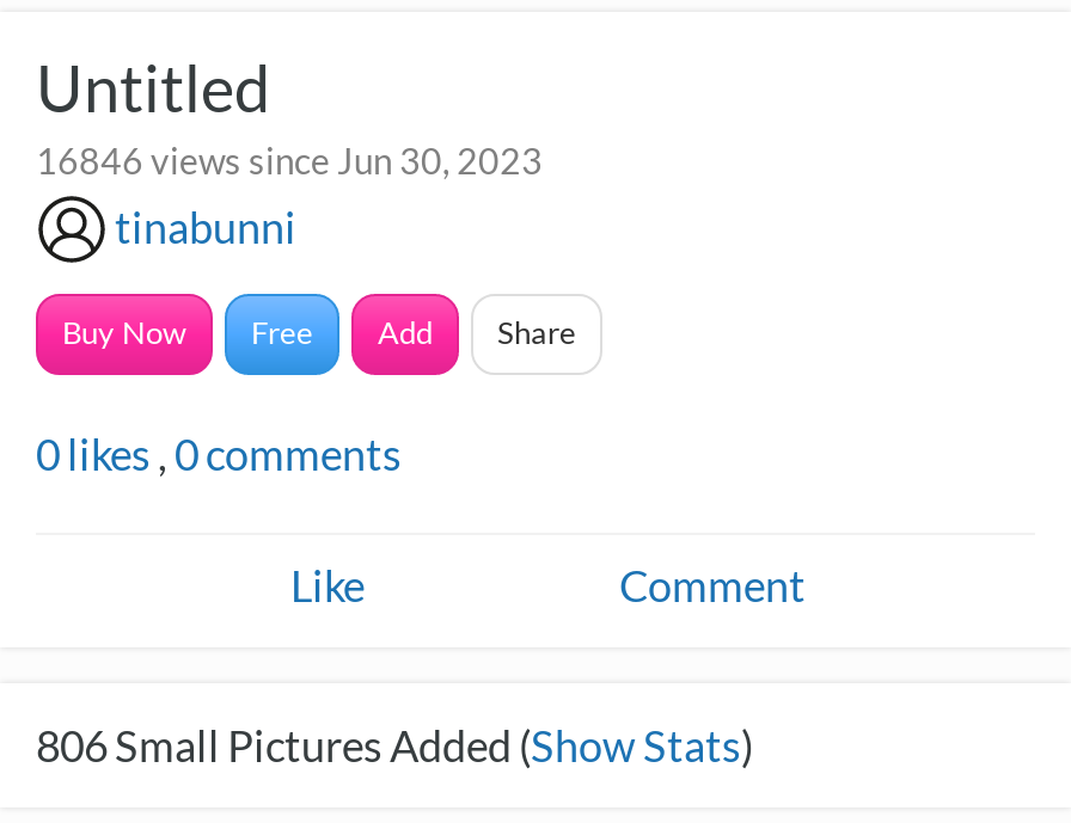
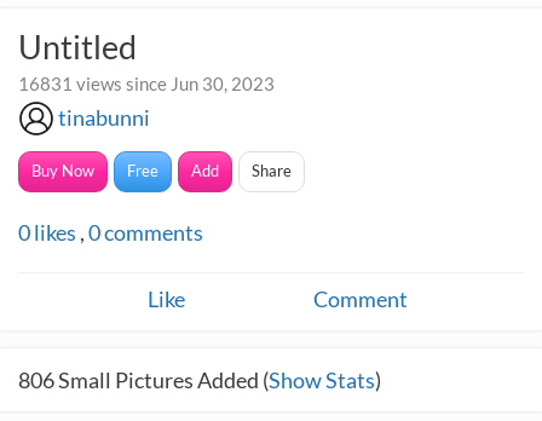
[36,139,543,182] 16846 views since Jun 30, 2023 -> [18,73,275,94] 16831 views since Jun 30, 2023

